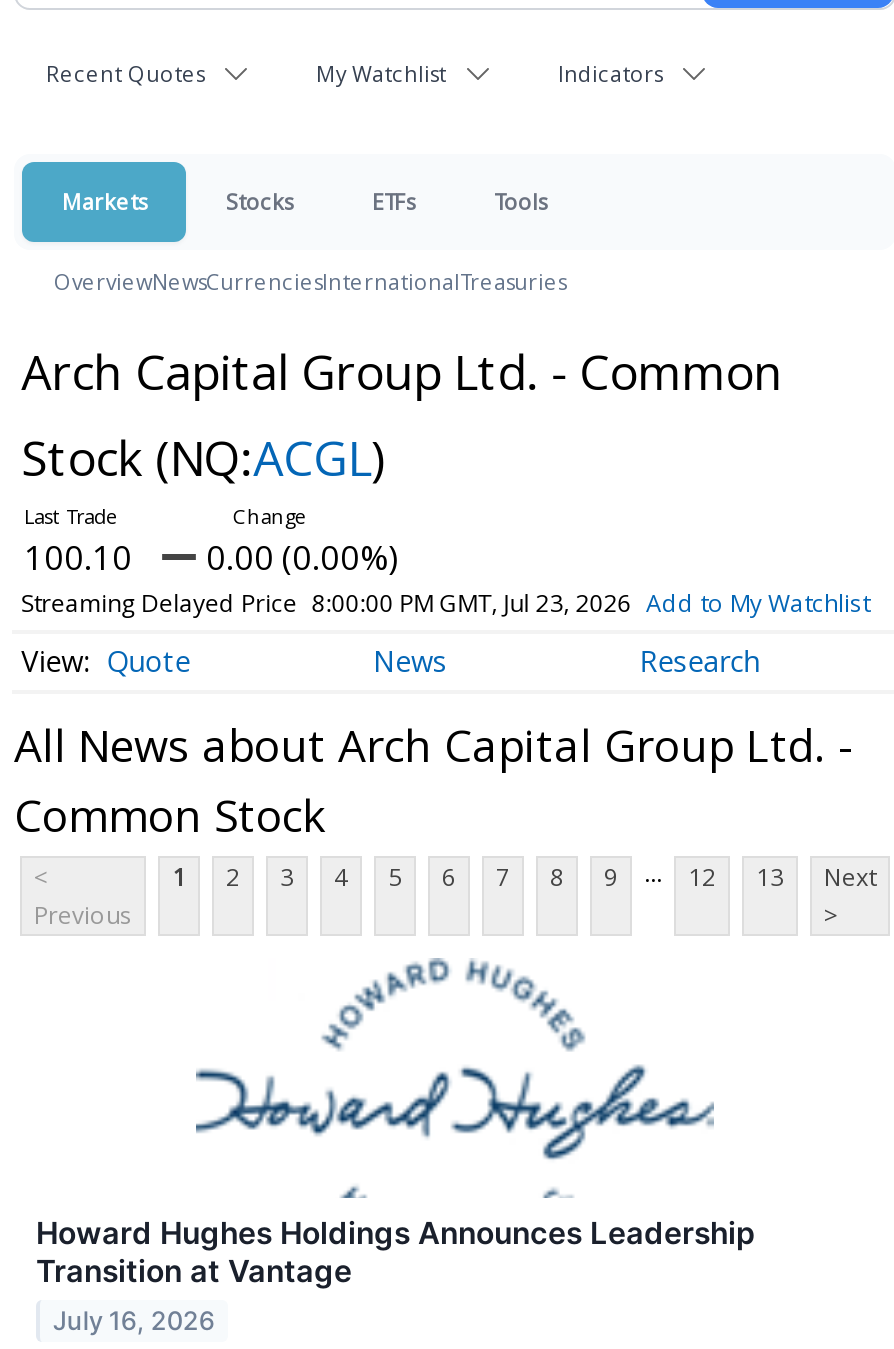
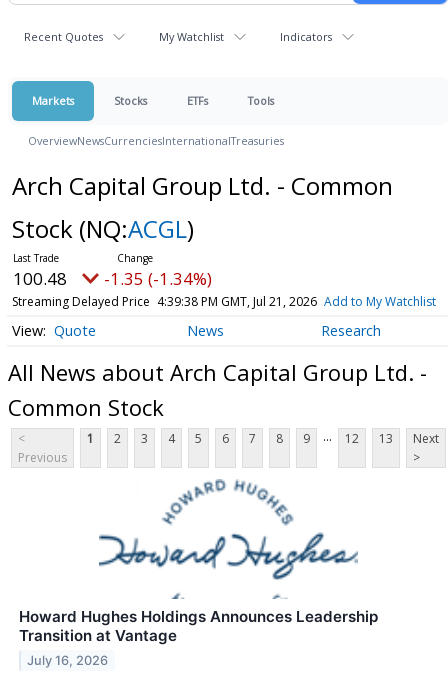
[24,534,132,580] 100.10 -> [13,267,67,290] 100.48
[206,534,398,580] 0.00 (0.00%) -> [104,267,212,290] -1.35 (-1.34%)
[21,586,870,620] Streaming Delayed Price 8:00:00 PM GMT, Jul 23, 2026 Add to My Watchlist -> [12,293,436,310] Streaming Delayed Price 4:39:38 PM GMT, Jul 21, 2026 Add to My Watchlist

